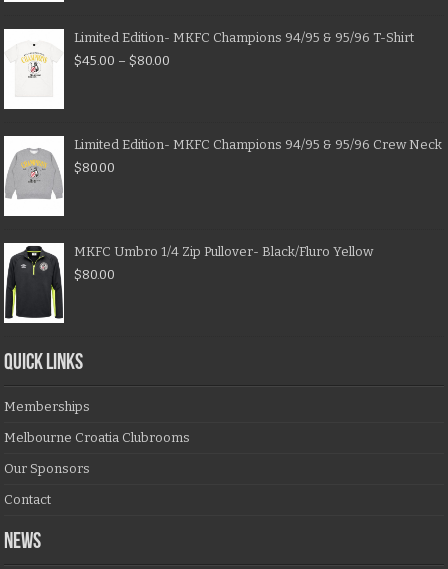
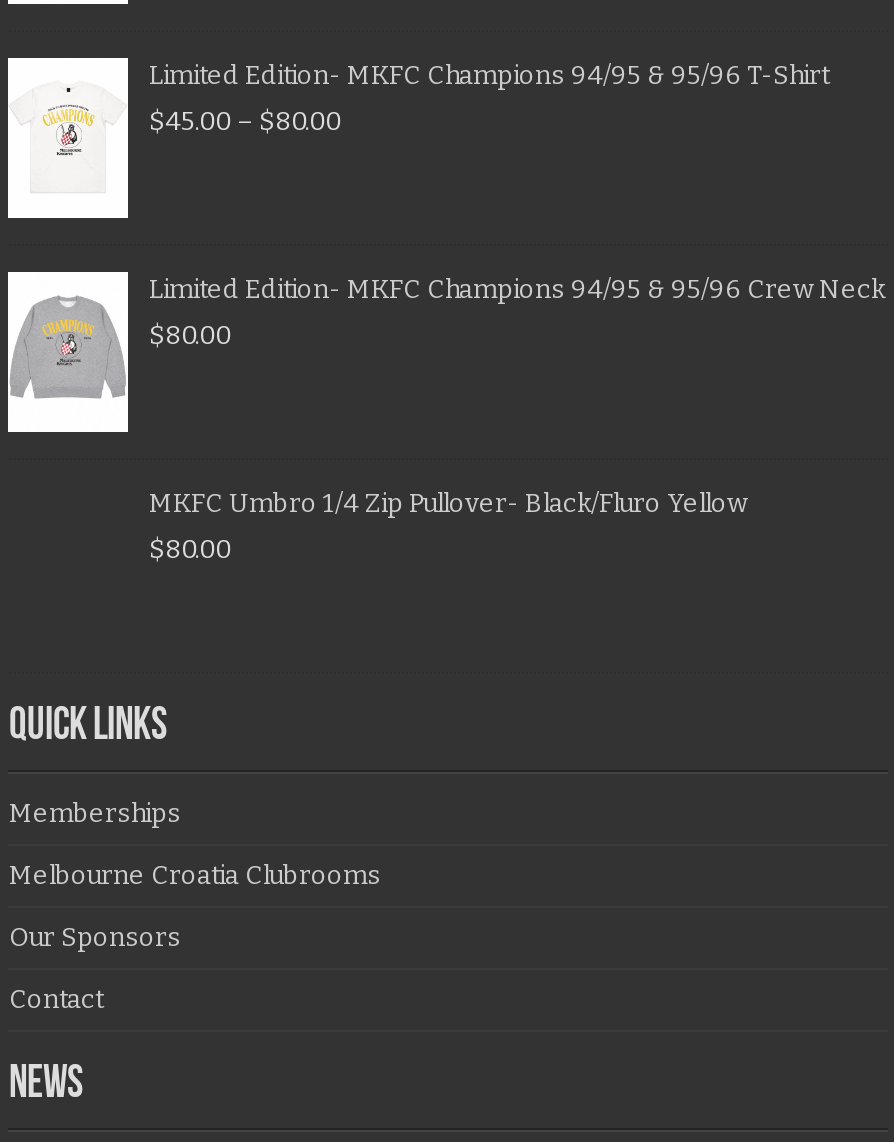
[3,242,65,324] [image] -> none

